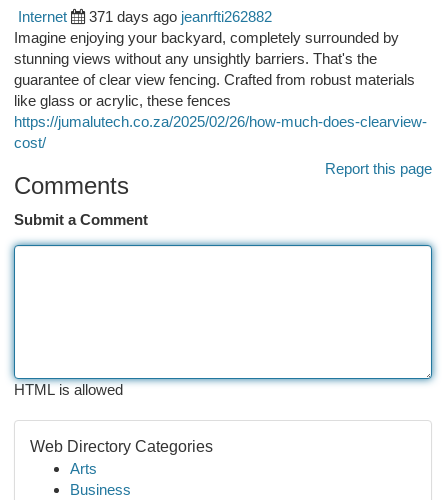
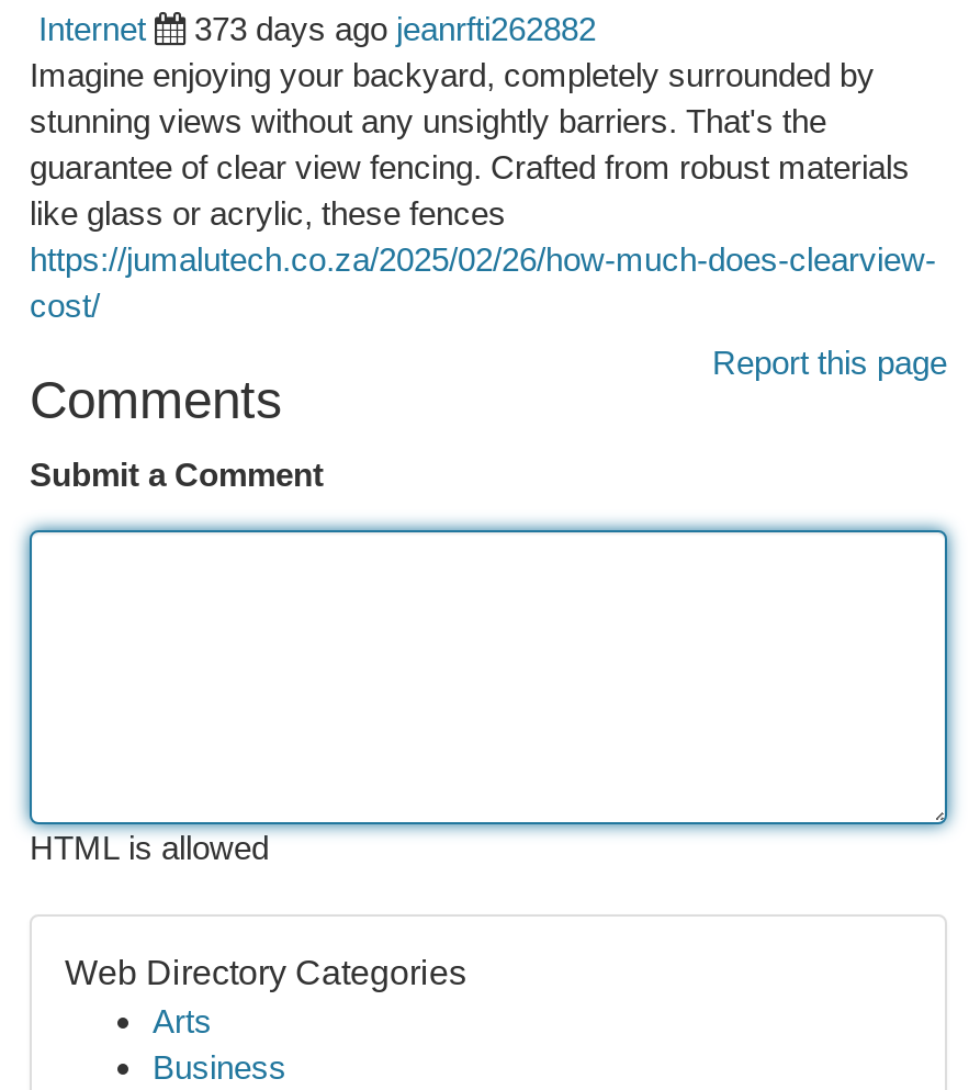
[89,8,272,25] 371 days ago jeanrfti262882 -> [194,10,596,47] 373 days ago jeanrfti262882

